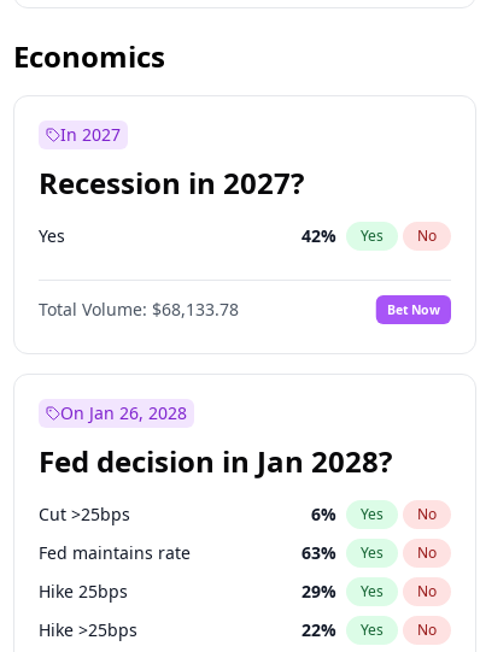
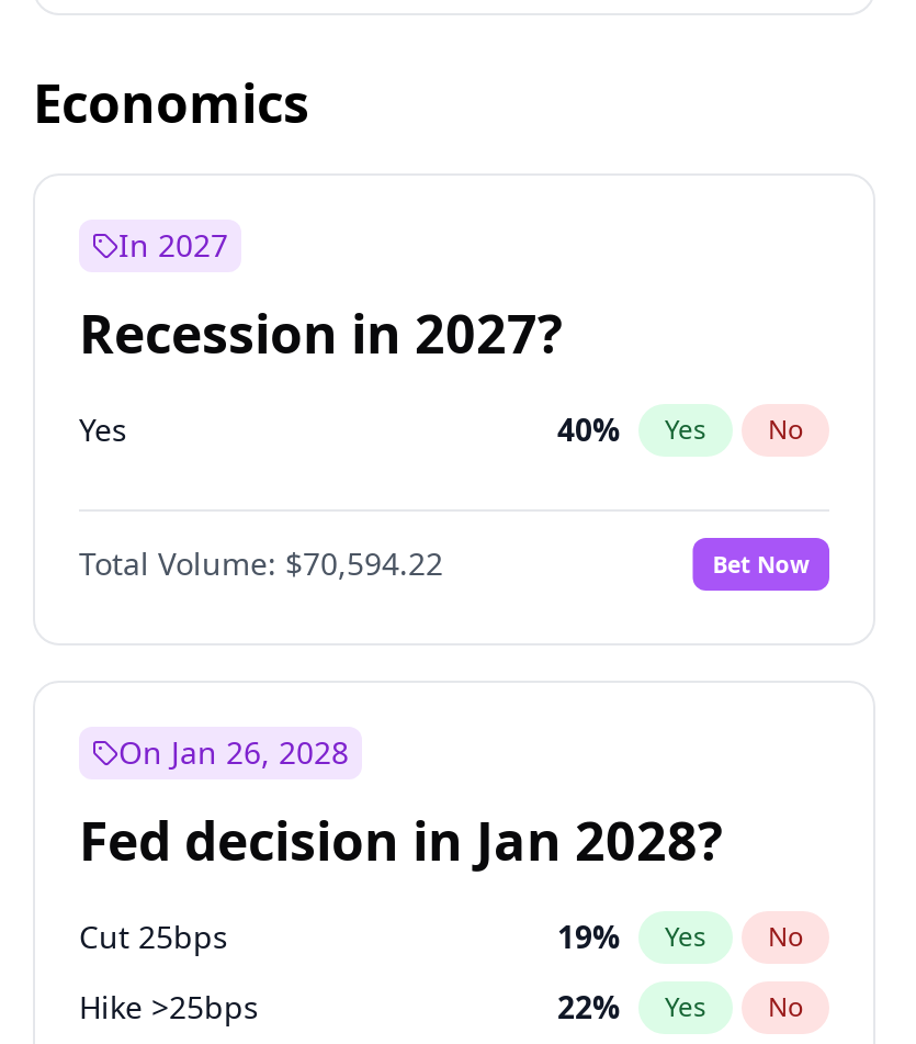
[302,224,437,247] 42% Yes No -> [557,408,803,450] 40% Yes No
[39,298,239,321] Total Volume: $68,133.78 -> [79,542,443,584] Total Volume: $70,594.22
[39,503,437,603] Cut >25bps | 6% | Yes | No | Fed maintains rate | 63% | Yes | No | Hike 25bps | 29% -> [79,916,621,957] Cut 25bps | 19%

